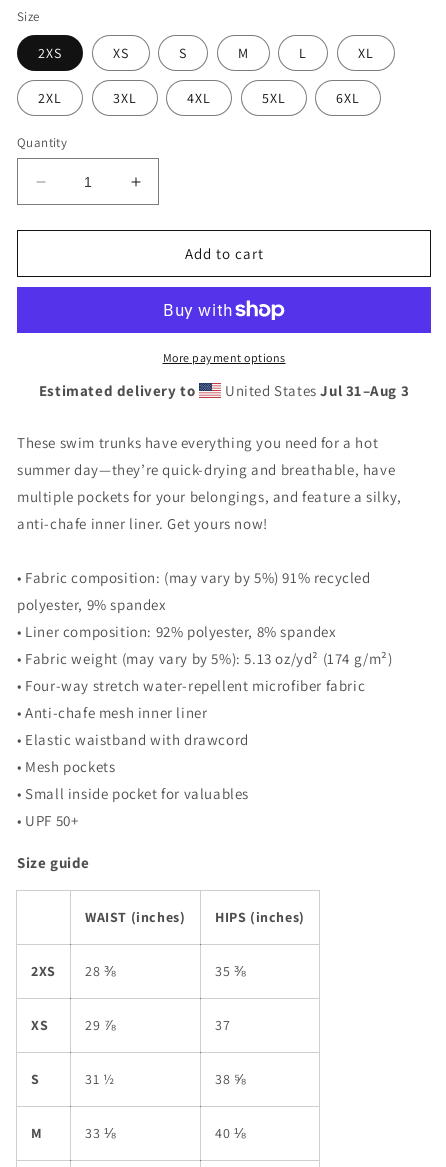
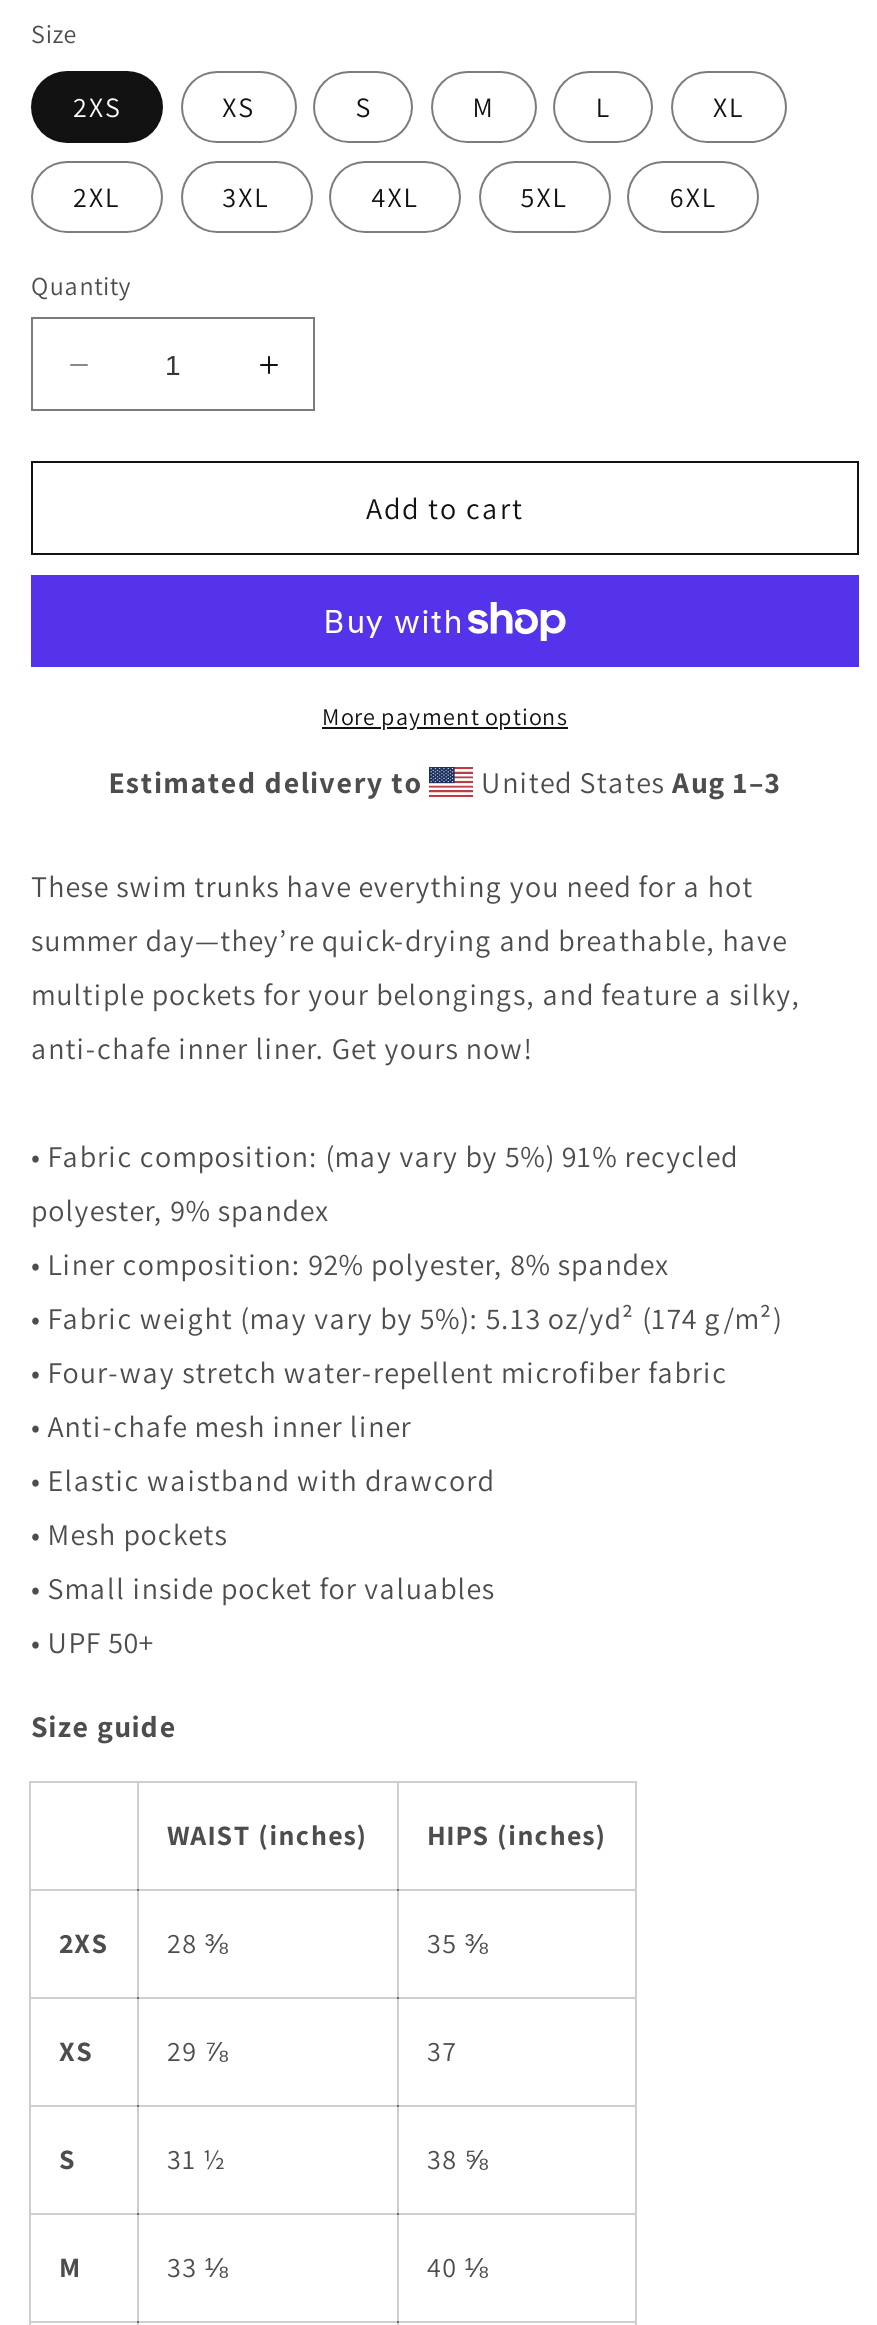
[221,381,409,400] United States Jul 31–Aug 3 -> [474,764,782,802] United States Aug 1–3

